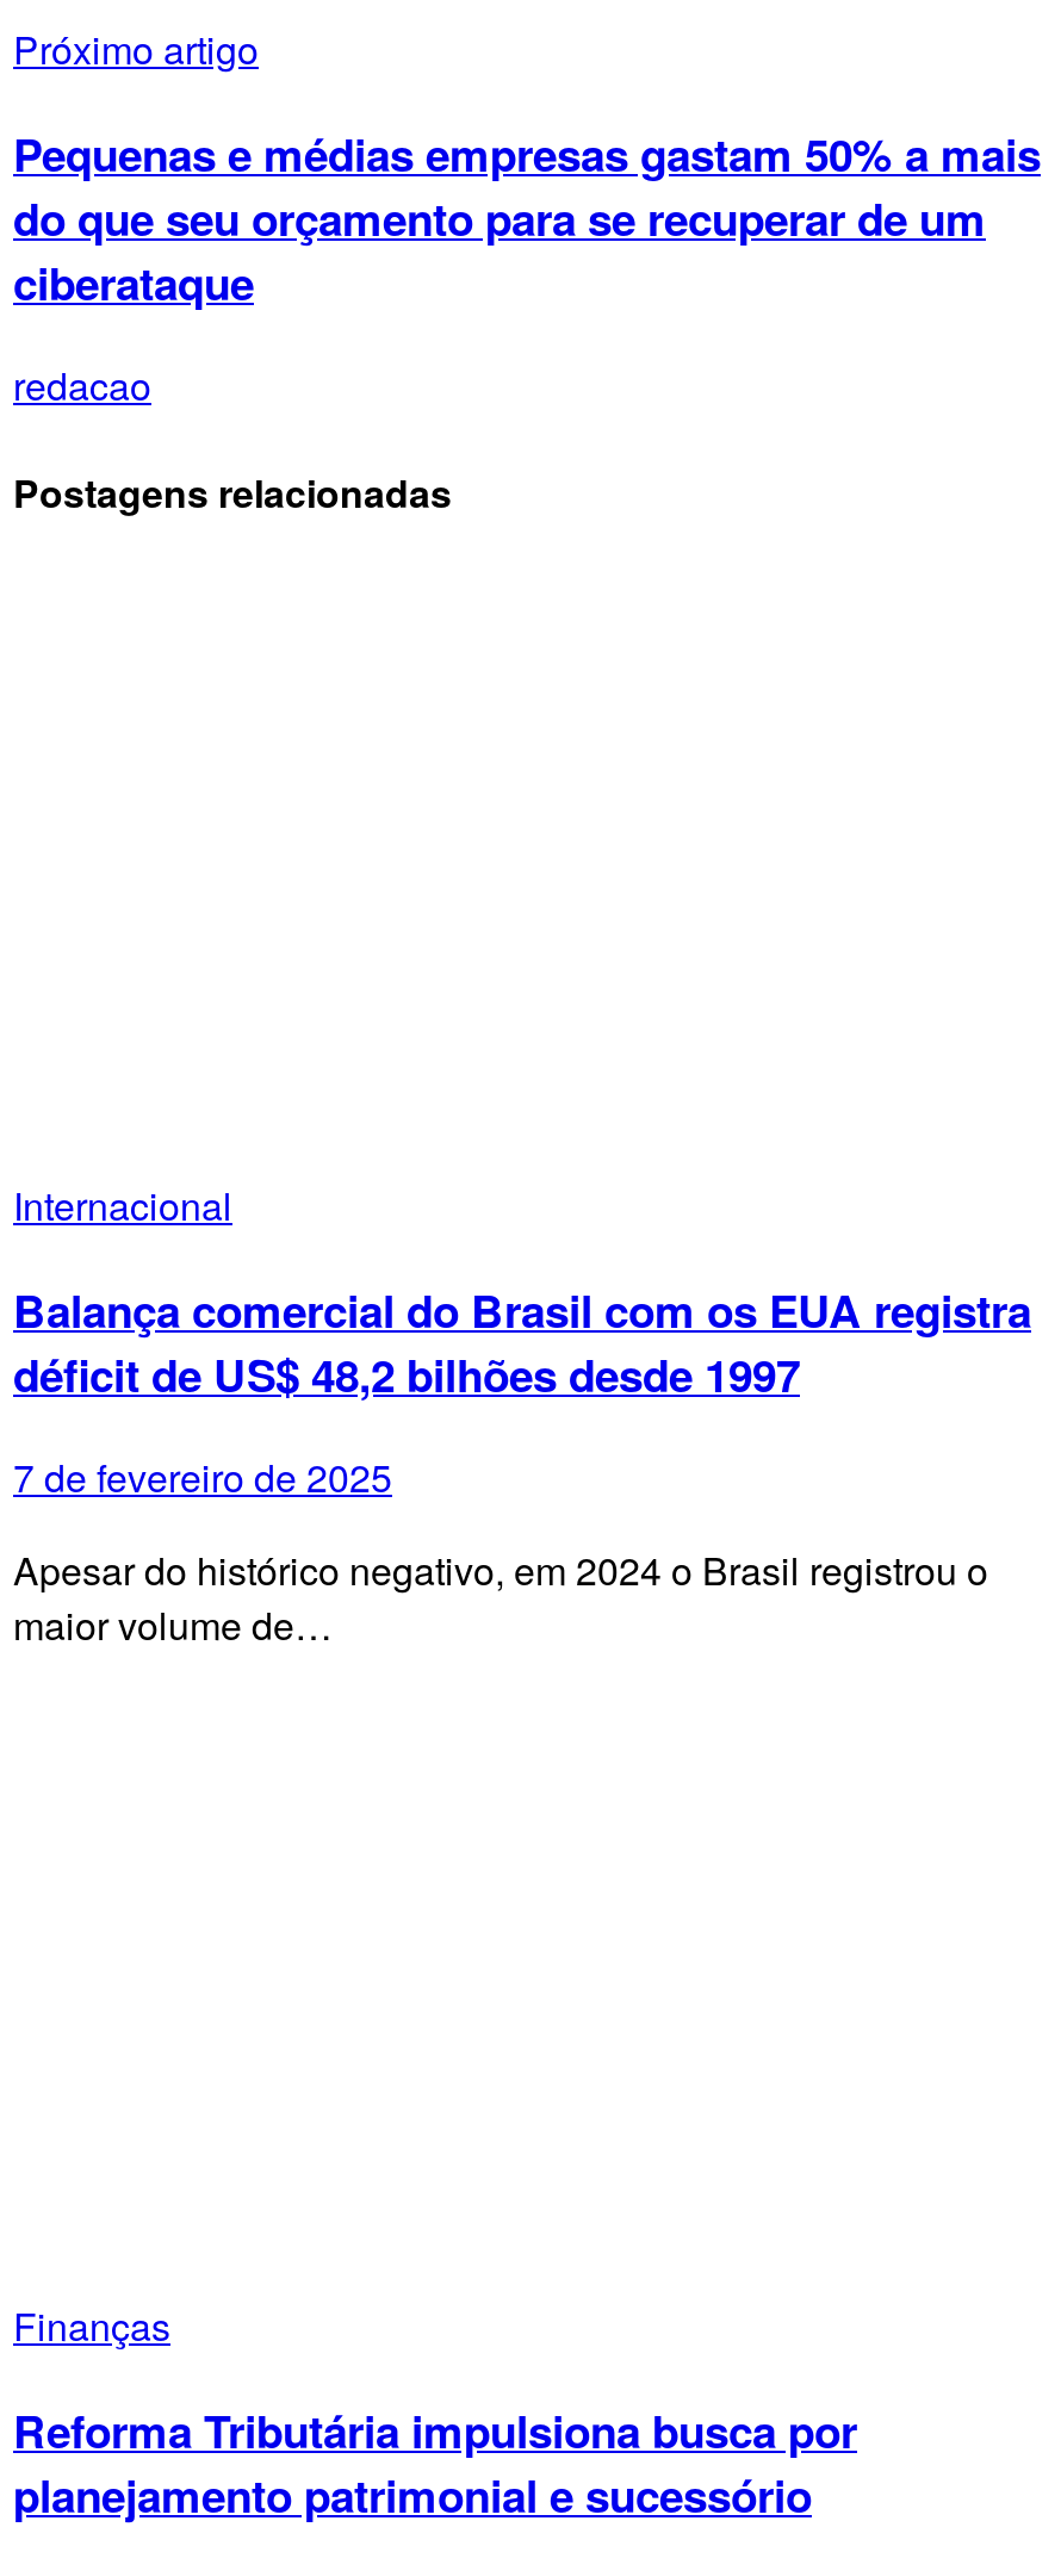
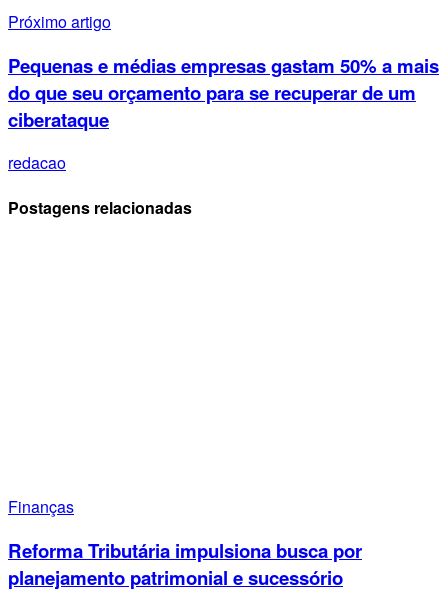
[13,1177,1031,1653] Internacional | Balança comercial do Brasil com os EUA registra | déficit de US$ 48,2 bilhões desde 1997 | 7 de fevereiro de 2025 | Apesar do histórico negativo, em 2024 o Brasil registrou o | maior volume de… -> none

